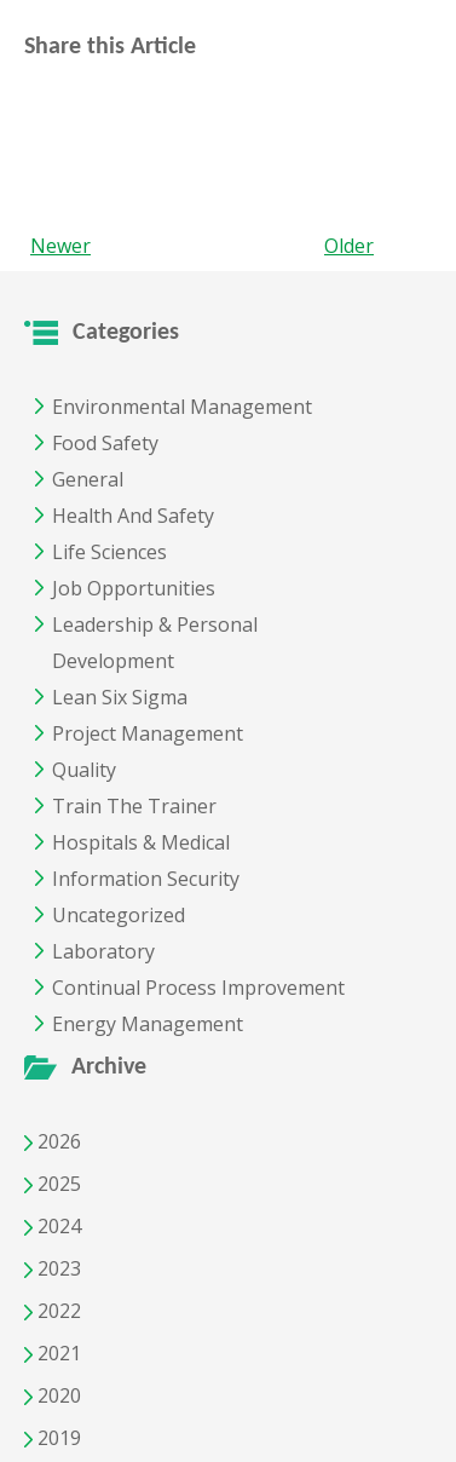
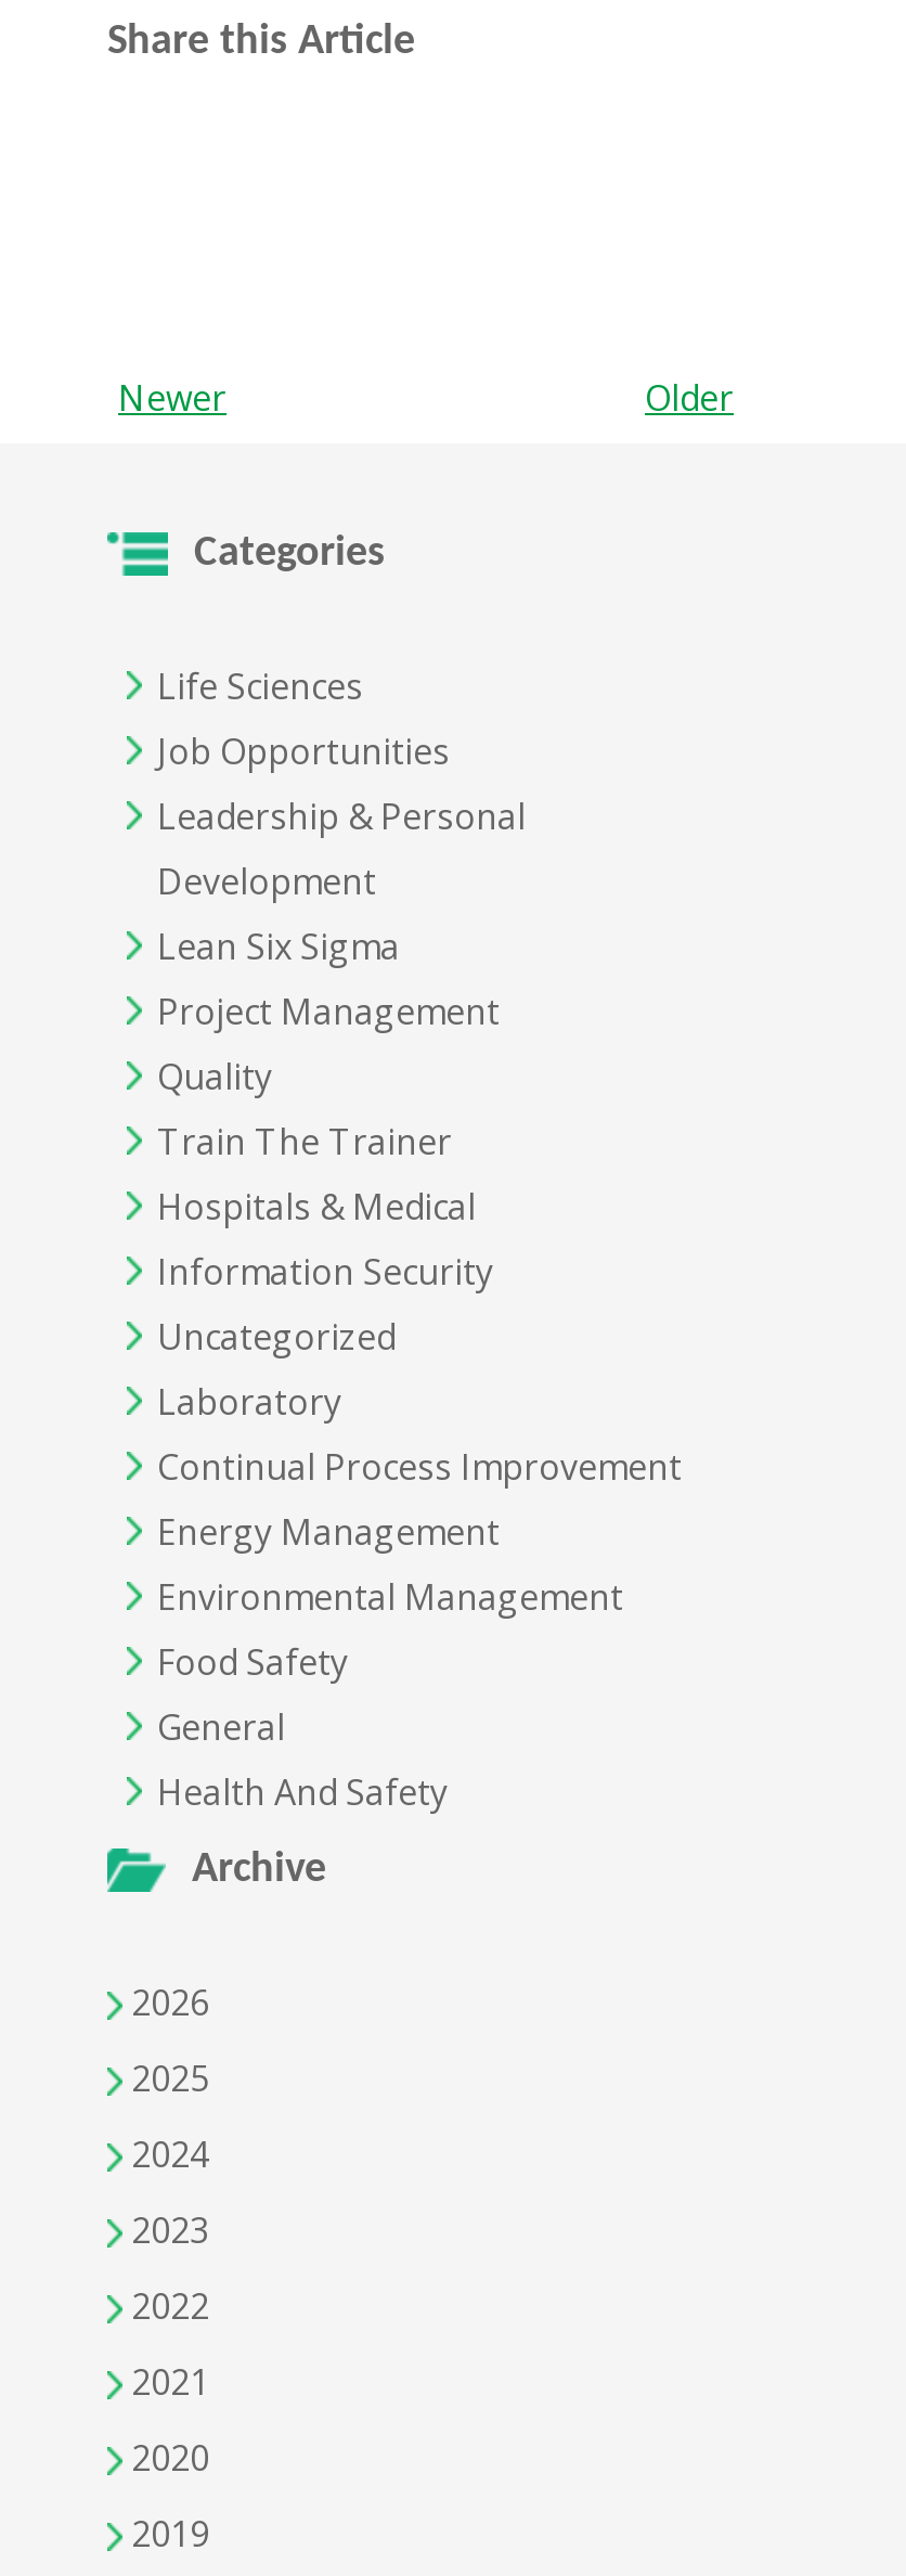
moved [52,393,312,529] -> [157,1573,623,1816]: Environmental Management | Food Safety | General | Health And Safety
moved [52,539,345,1037] -> [157,662,682,1556]: Life Sciences | Job Opportunities | Leadership & Personal | ... | Continual Process Improvement | Energy Management

